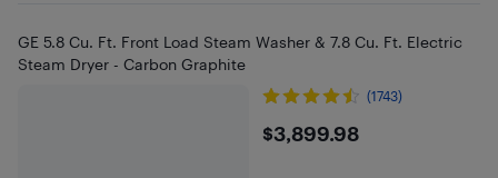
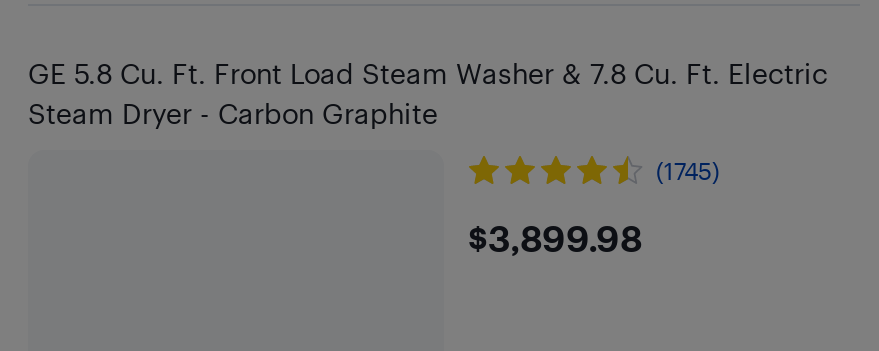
[367,88,402,103] (1743) -> [656,156,720,184] (1745)

